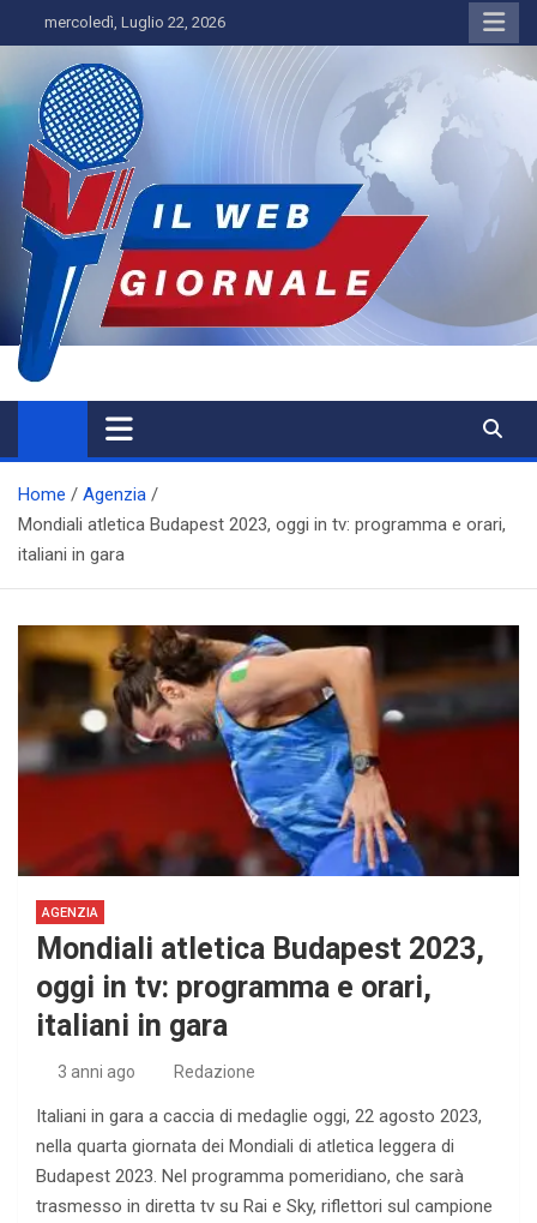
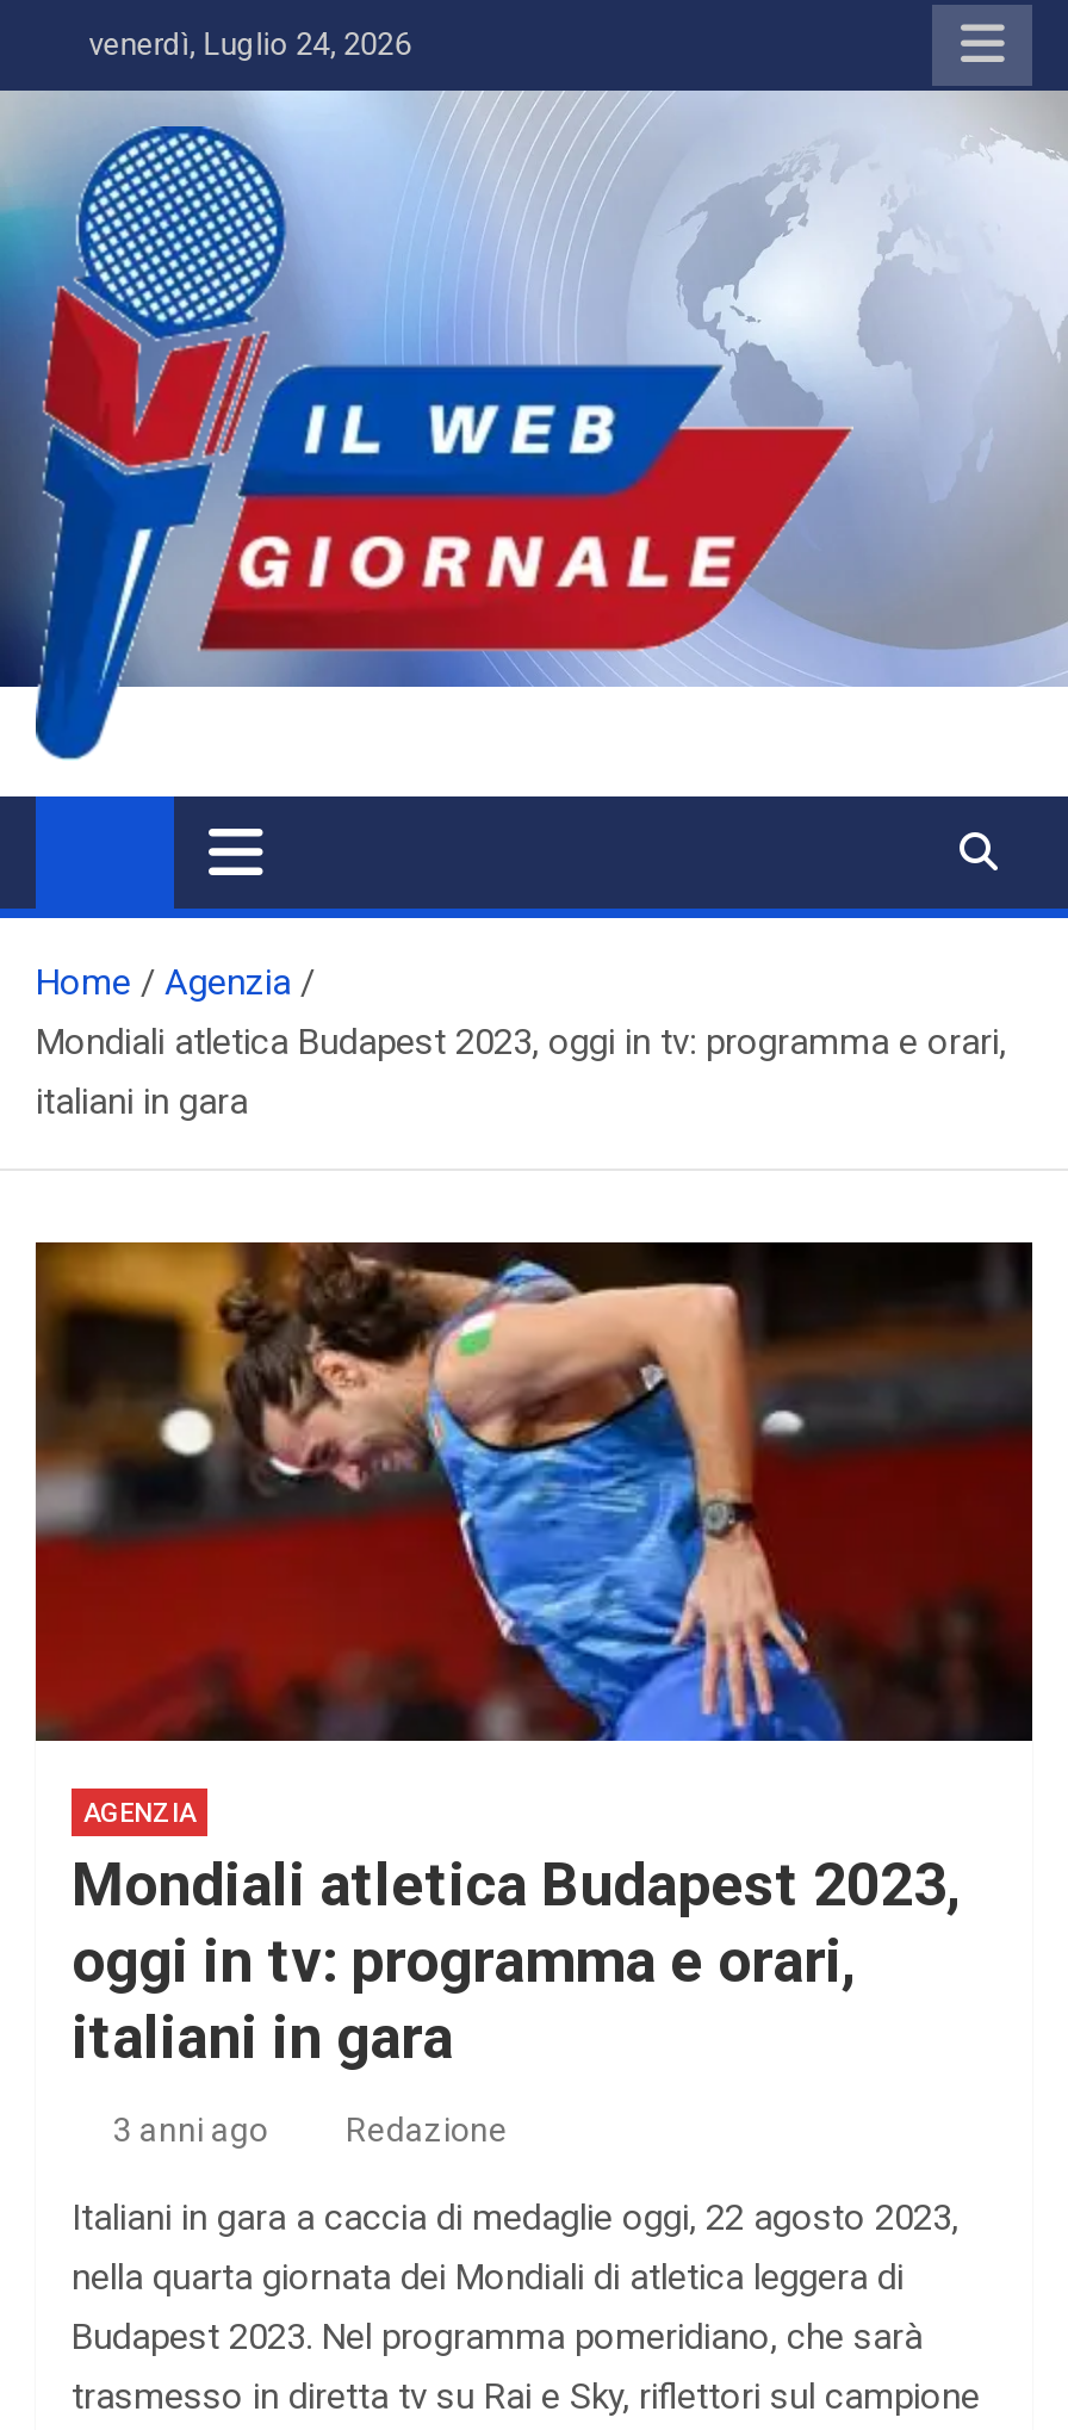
[37,13,226,31] mercoledì, Luglio 22, 2026 -> [74,26,411,62] venerdì, Luglio 24, 2026

